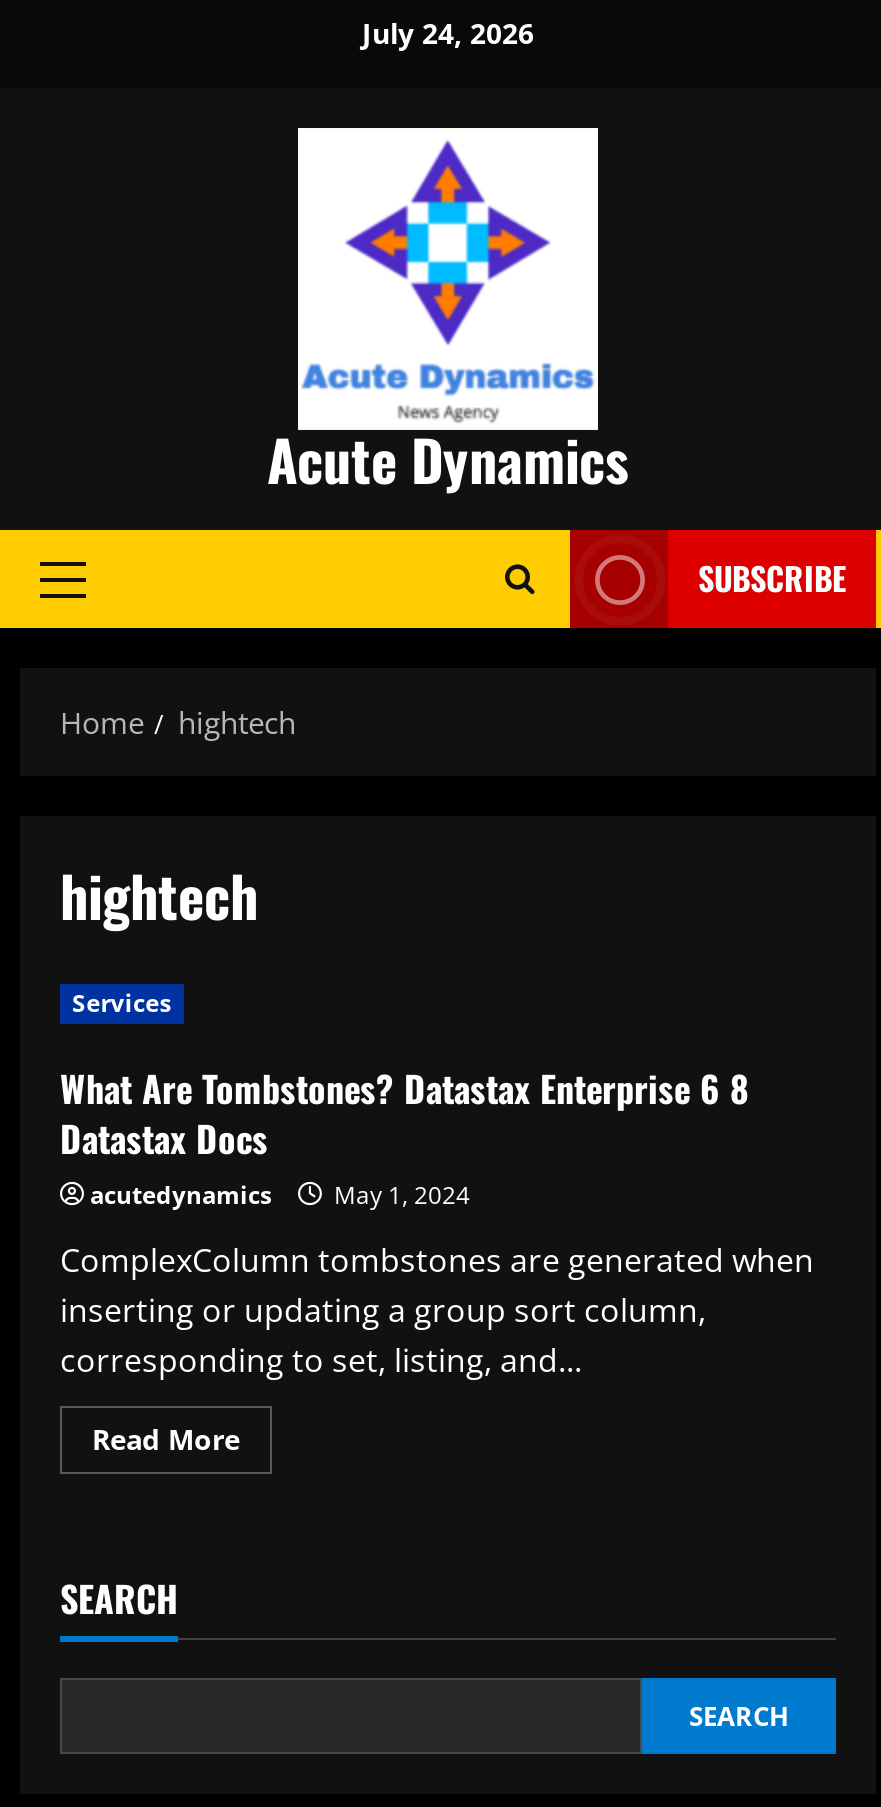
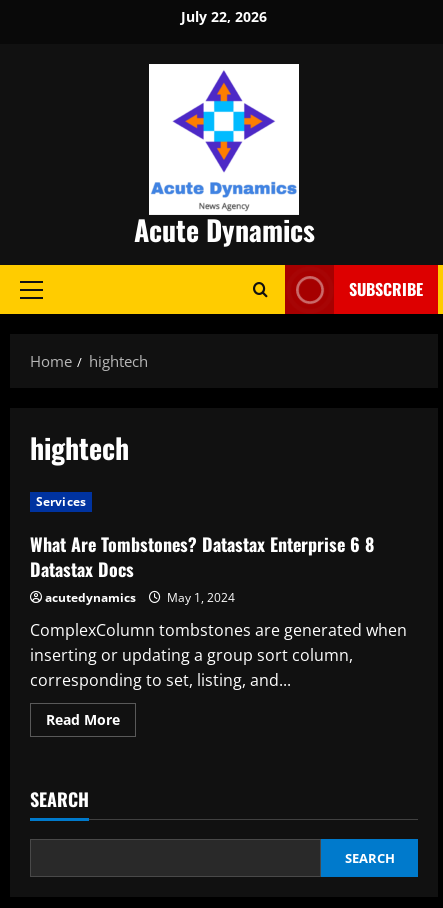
[362,14,534,52] July 24, 2026 -> [181,7,267,26] July 22, 2026

